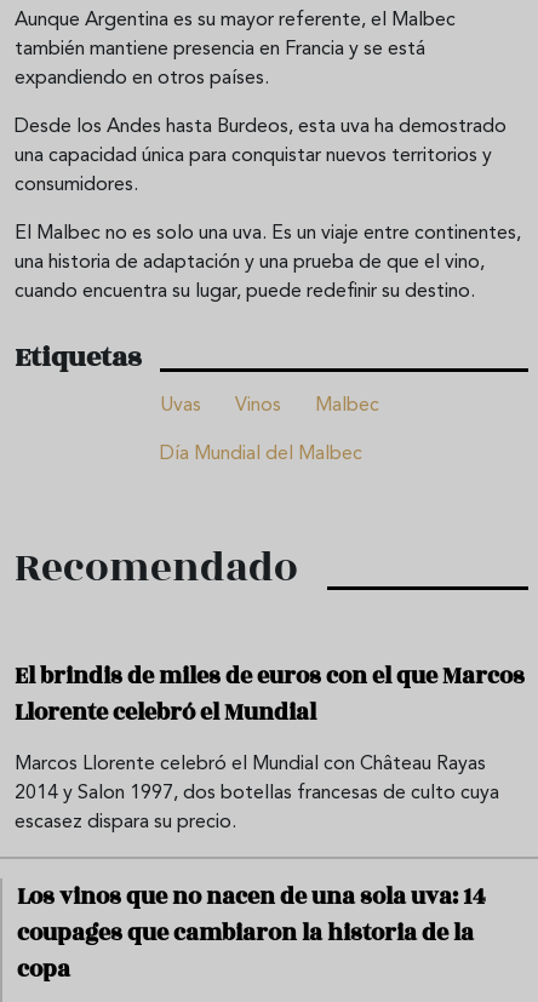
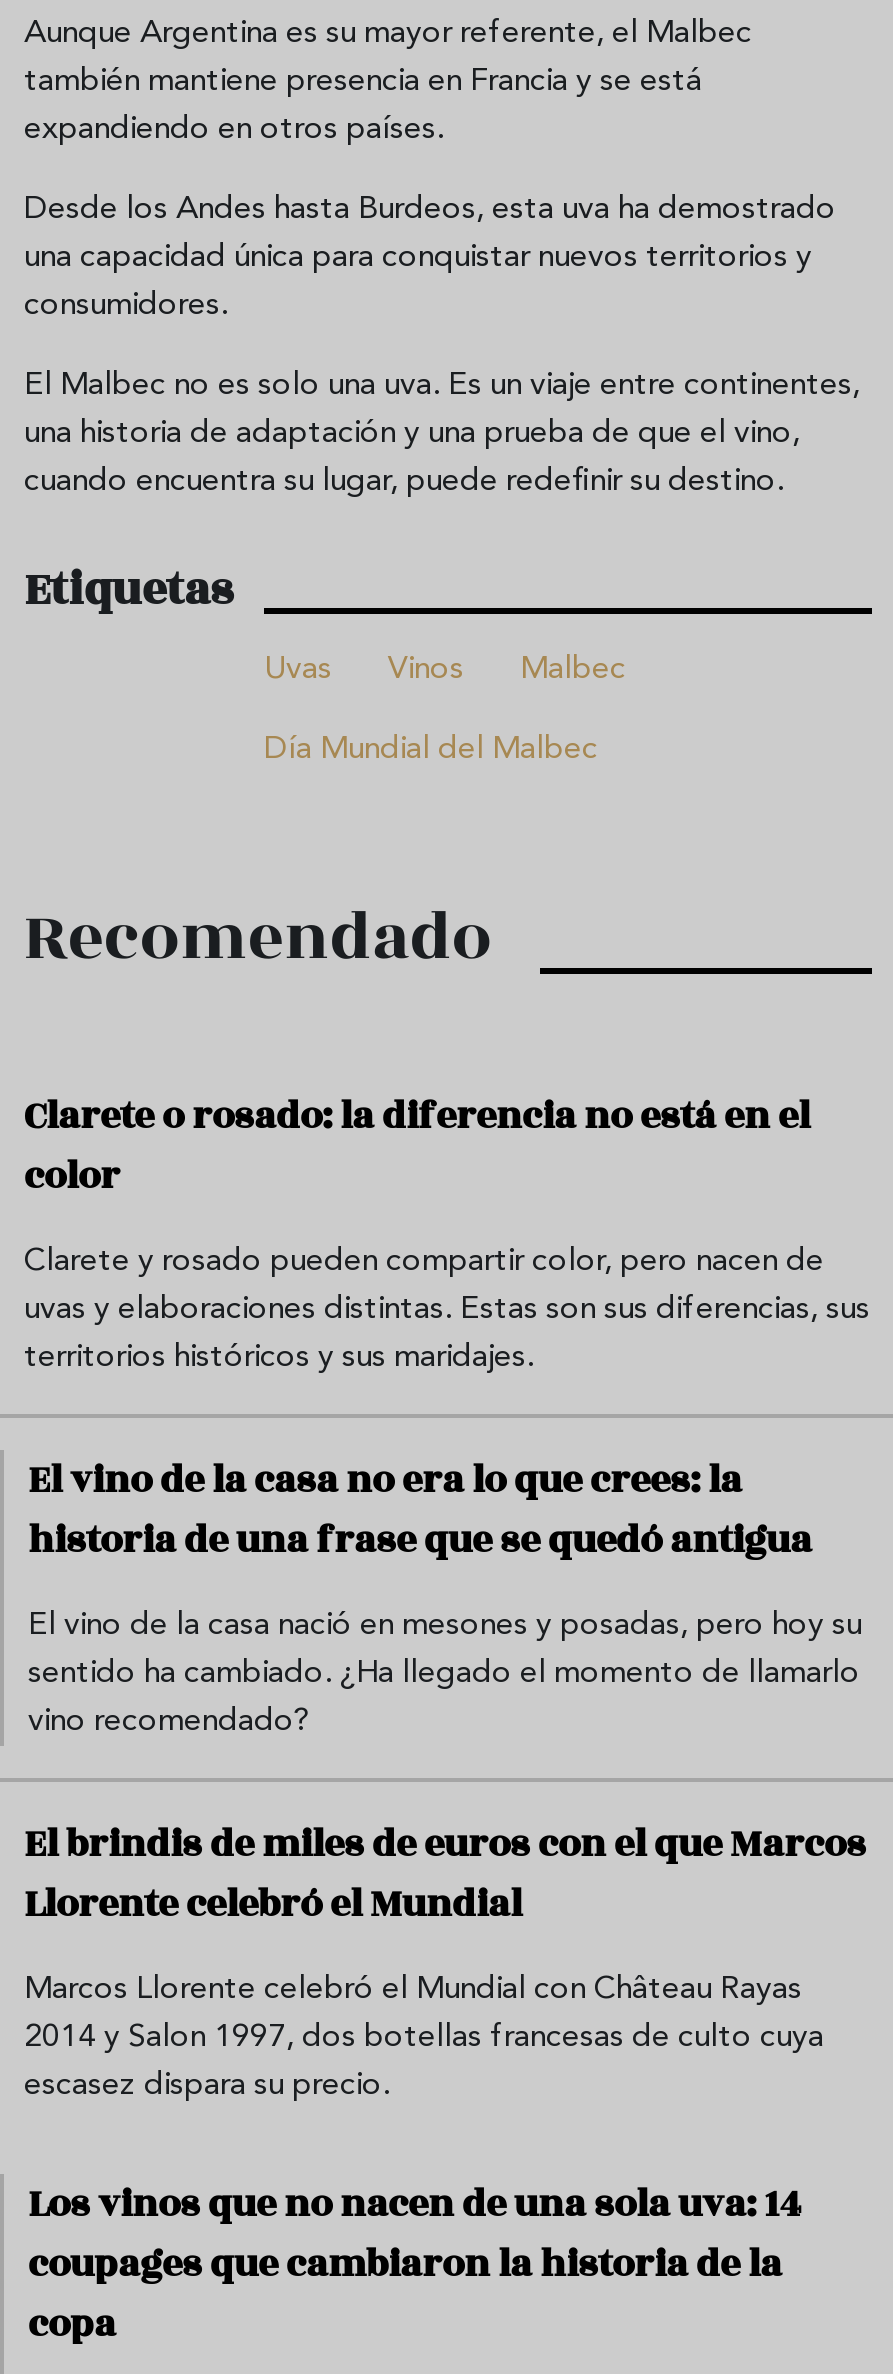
none -> [24,1089,870,1739] Clarete o rosado: la diferencia no está en el | color | Clarete y rosado pueden compartir color, pero nacen de | uvas y elaboraciones distintas. Estas son sus diferencias, sus | territorios históricos y sus maridajes. | El vino de la casa no era lo que crees: la | historia de una frase que se quedó antigua | El vino de la casa nació en mesones y posadas, pero hoy su | sentido ha cambiado. ¿Ha llegado el momento de llamarlo | vino recomendado?

